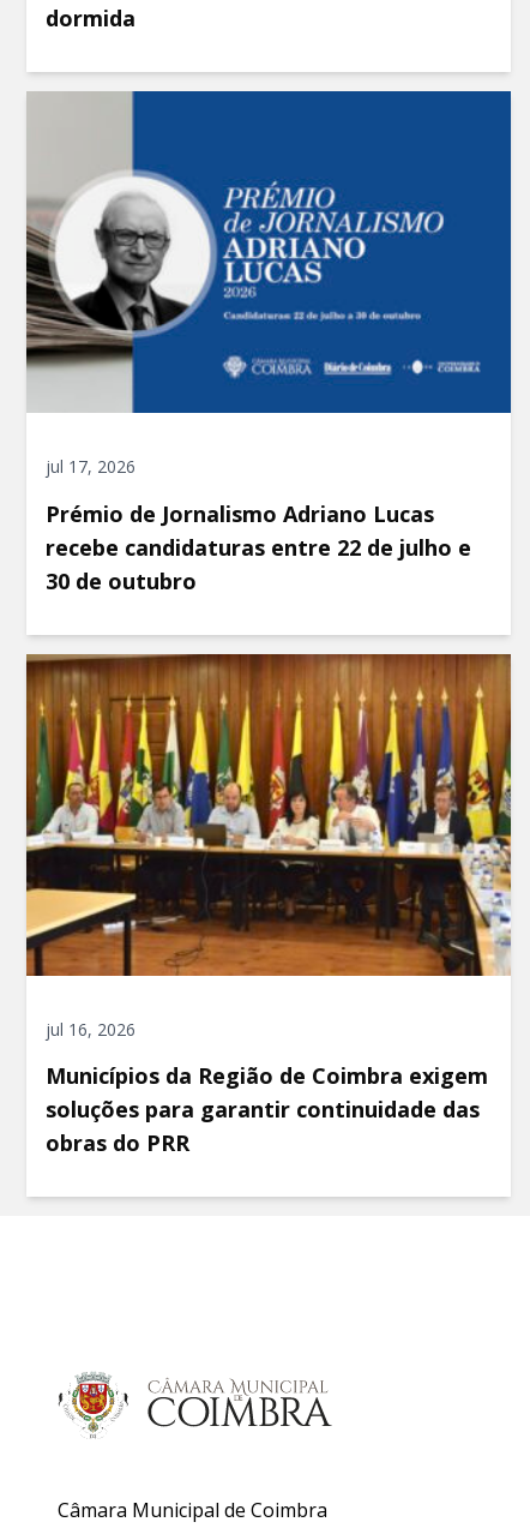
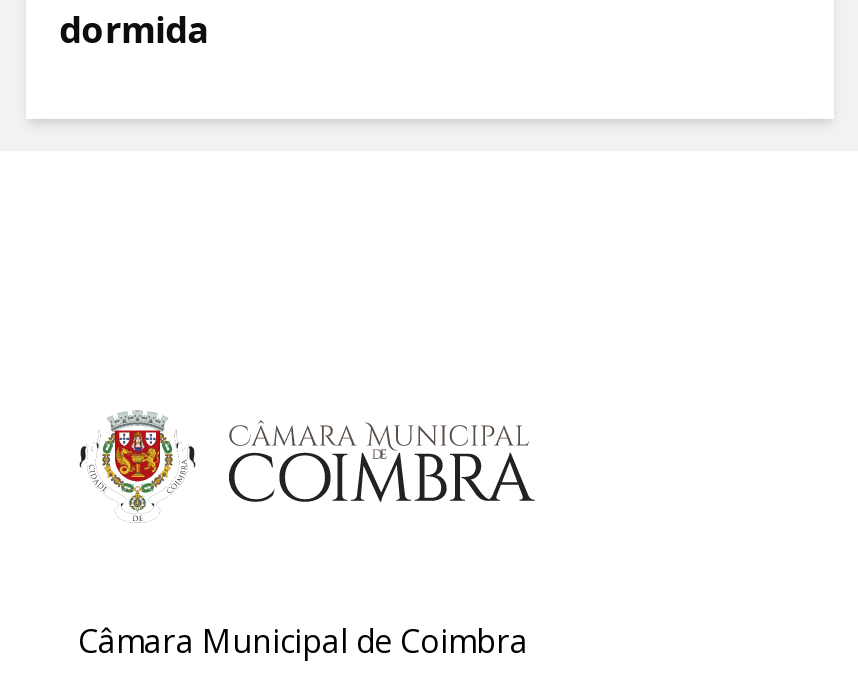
[25,90,512,595] [image] | jul 17, 2026 | Prémio de Jornalismo Adriano Lucas | recebe candidaturas entre 22 de julho e | 30 de outubro -> none
[25,653,512,1158] [image] | jul 16, 2026 | Municípios da Região de Coimbra exigem | soluções para garantir continuidade das | obras do PRR -> none

